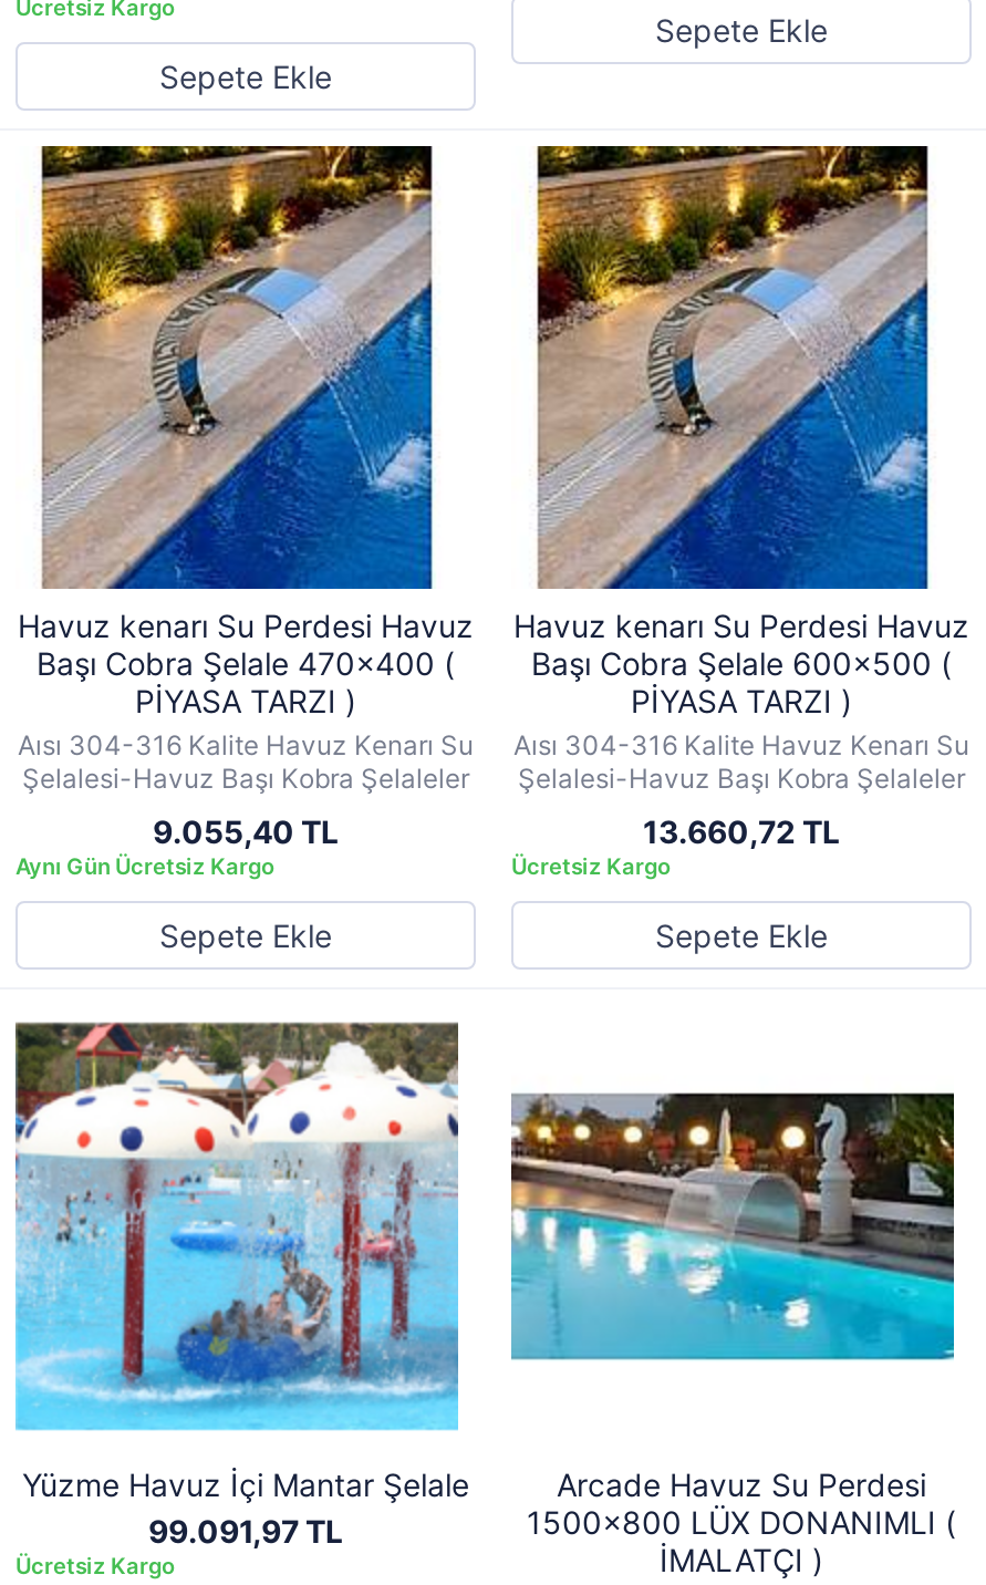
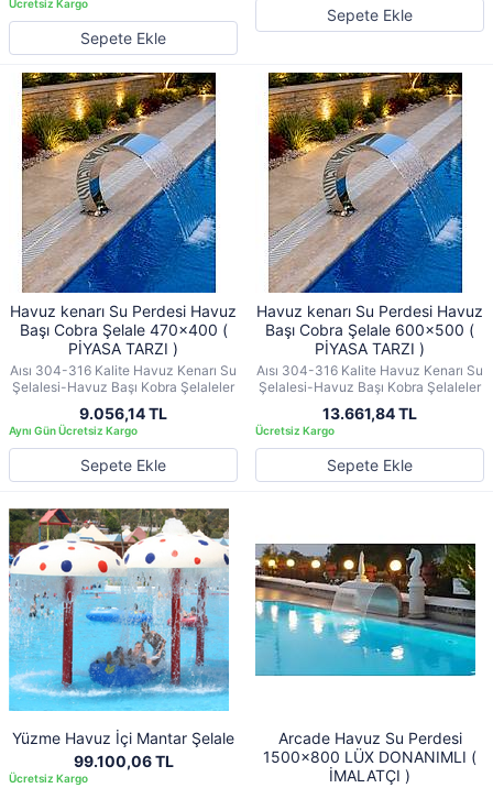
[153,812,339,850] 9.055,40 TL -> [79,404,167,423] 9.056,14 TL
[643,812,840,850] 13.660,72 TL -> [322,404,417,423] 13.661,84 TL
[148,1512,343,1550] 99.091,97 TL -> [73,752,173,770] 99.100,06 TL

